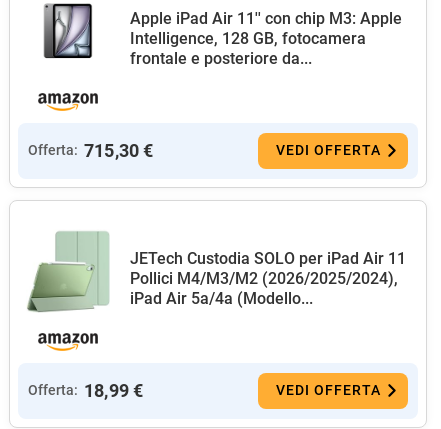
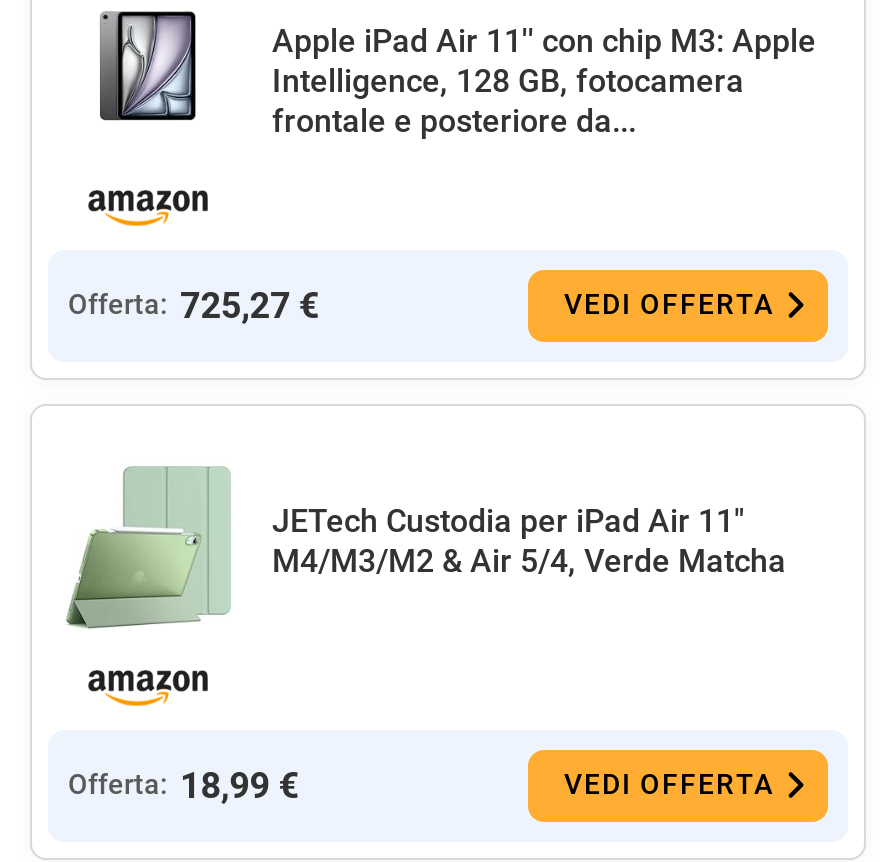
[28,140,154,161] Offerta: 715,30 € -> [68,284,319,326] Offerta: 725,27 €
[130,249,406,308] JETech Custodia SOLO per iPad Air 11 | Pollici M4/M3/M2 (2026/2025/2024), | iPad Air 5a/4a (Modello... -> [272,501,786,579] JETech Custodia per iPad Air 11" | M4/M3/M2 & Air 5/4, Verde Matcha

